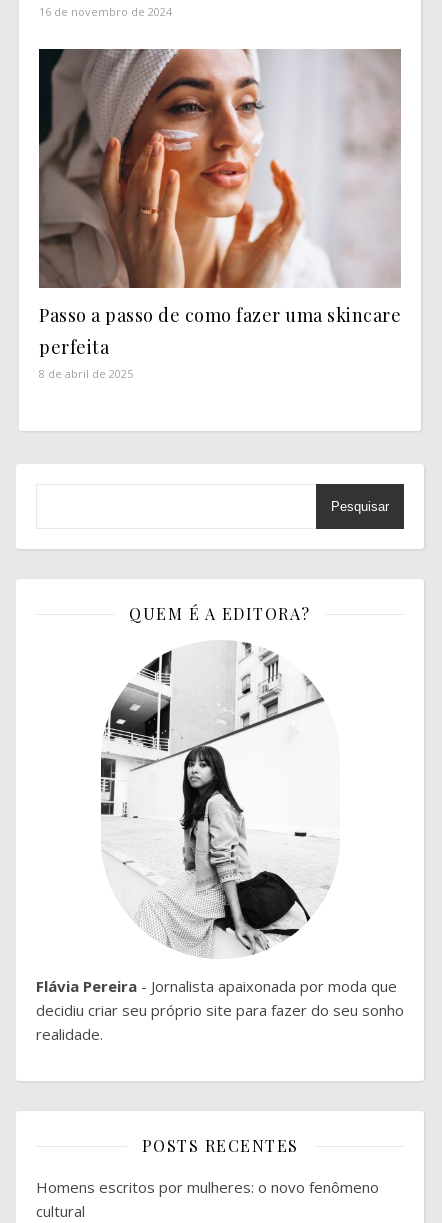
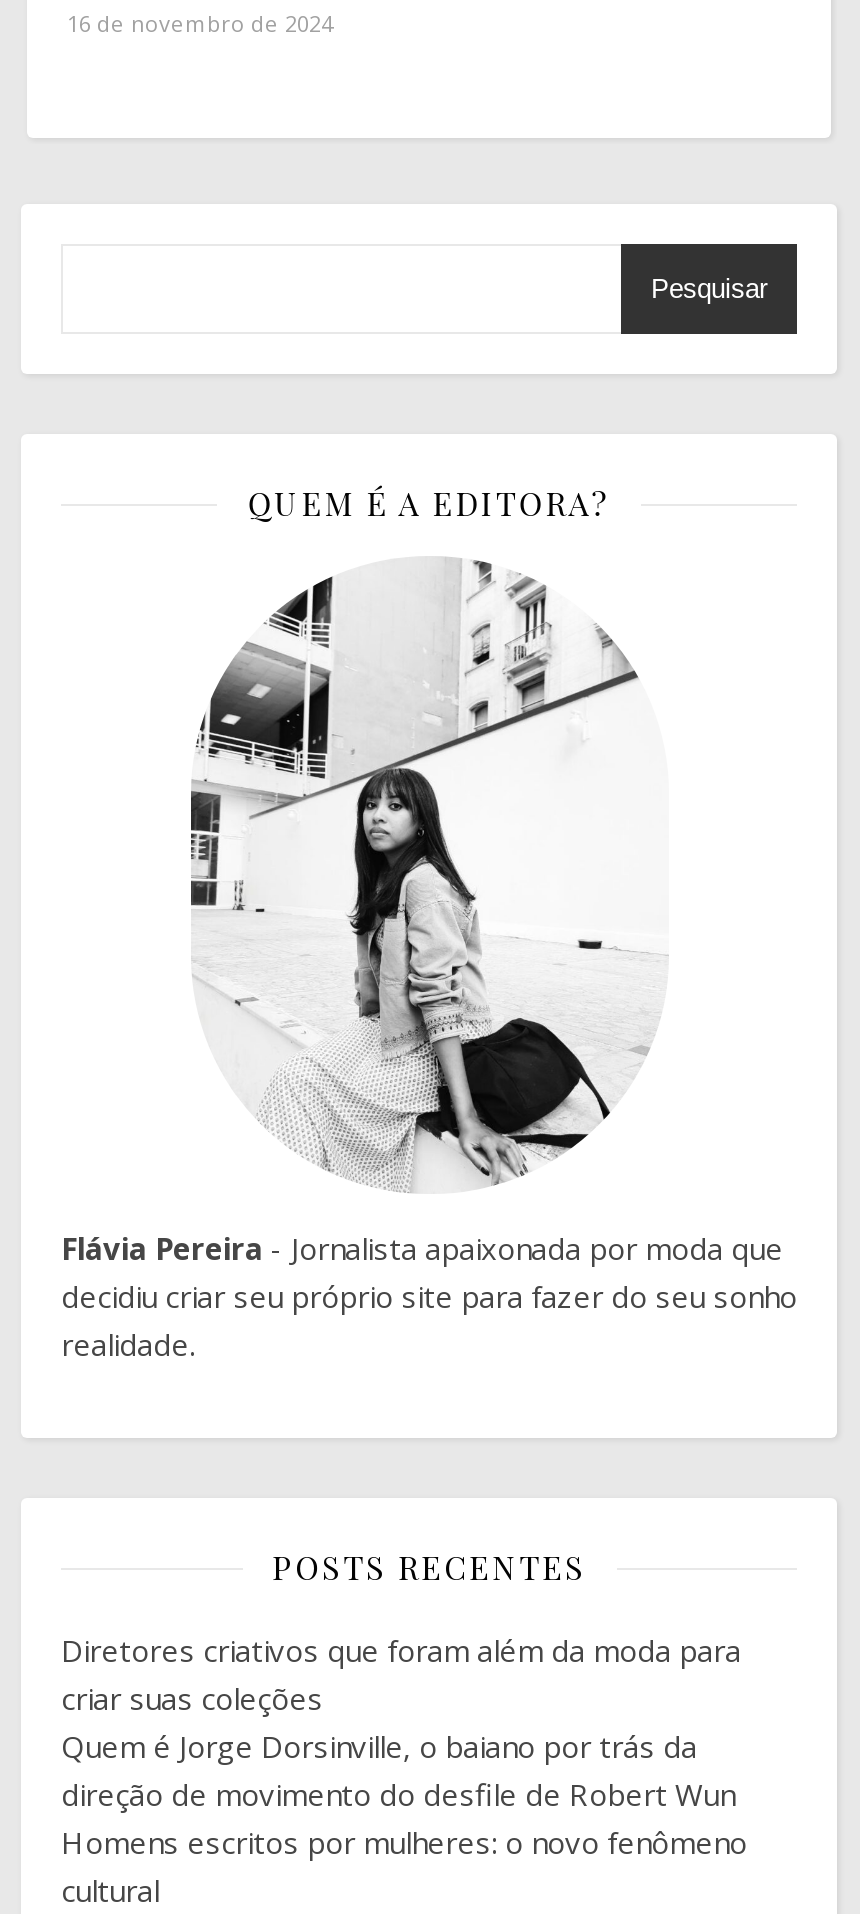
[38,48,402,381] [image] | Passo a passo de como fazer uma skincare | perfeita | 8 de abril de 2025 -> none
moved [36,499,404,1156] -> [61,274,797,1588]: Pesquisar | QUEM É A EDITORA? | Flávia Pereira - Jornalista apaixonada por moda que | decidiu criar seu próprio site para fazer do seu sonho | realidade. | POSTS RECENTES
none -> [61,1630,741,1814] Diretores criativos que foram além da moda para | criar suas coleções | Quem é Jorge Dorsinville, o baiano por trás da | direção de movimento do desfile de Robert Wun

